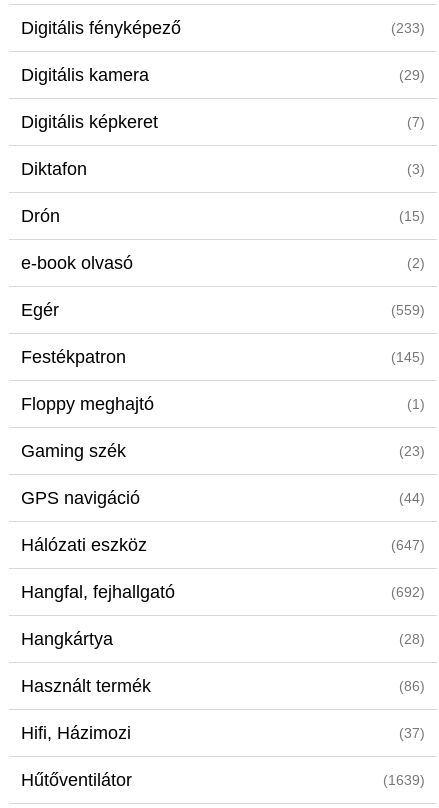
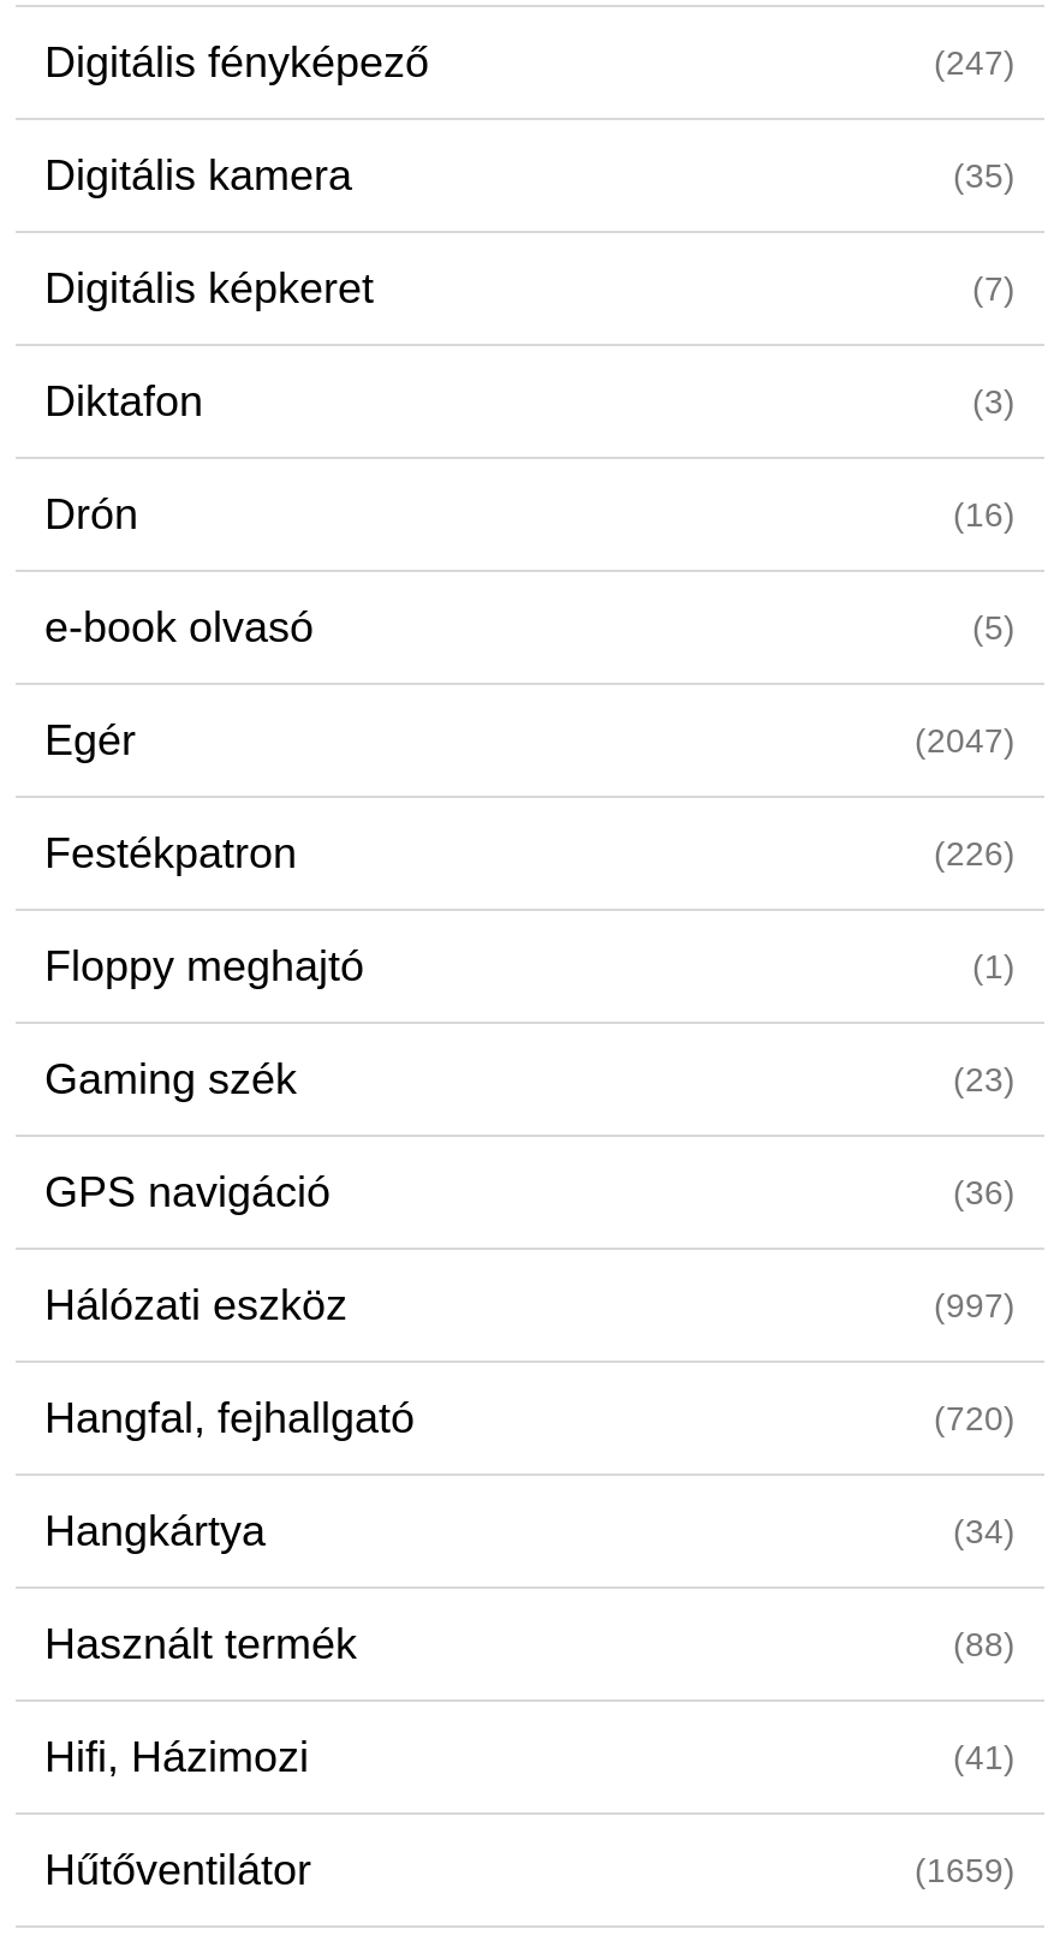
[391,20,425,36] (233) -> [934,43,1016,82] (247)
[399,67,425,83] (29) -> [953,156,1016,195] (35)
[399,208,425,224] (15) -> [953,495,1016,534] (16)
[407,255,425,271] (2) -> [972,608,1016,647] (5)
[391,302,425,318] (559) -> [915,721,1016,760] (2047)
[391,349,425,365] (145) -> [934,834,1016,873] (226)
[399,490,425,506] (44) -> [953,1173,1016,1211] (36)
[391,537,425,553] (647) -> [934,1286,1016,1324] (997)
[391,584,425,600] (692) -> [934,1399,1016,1437] (720)
[399,631,425,647] (28) -> [953,1512,1016,1550] (34)
[399,678,425,694] (86) -> [953,1625,1016,1663] (88)
[399,725,425,741] (37) -> [953,1738,1016,1776] (41)
[383,772,425,788] (1639) -> [915,1851,1016,1889] (1659)

